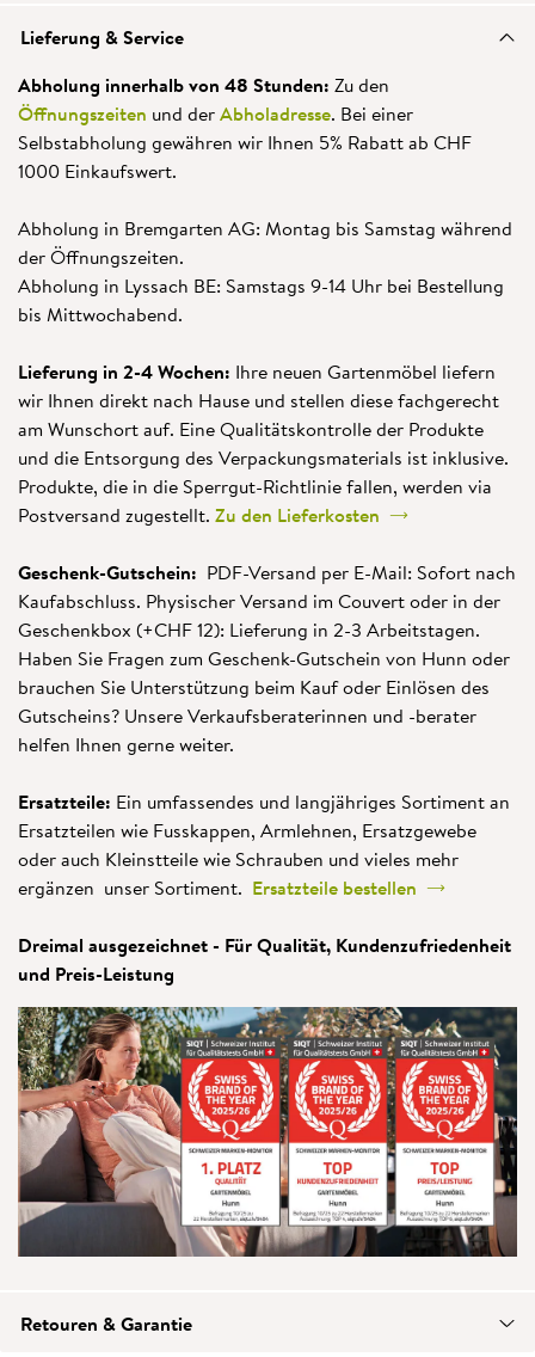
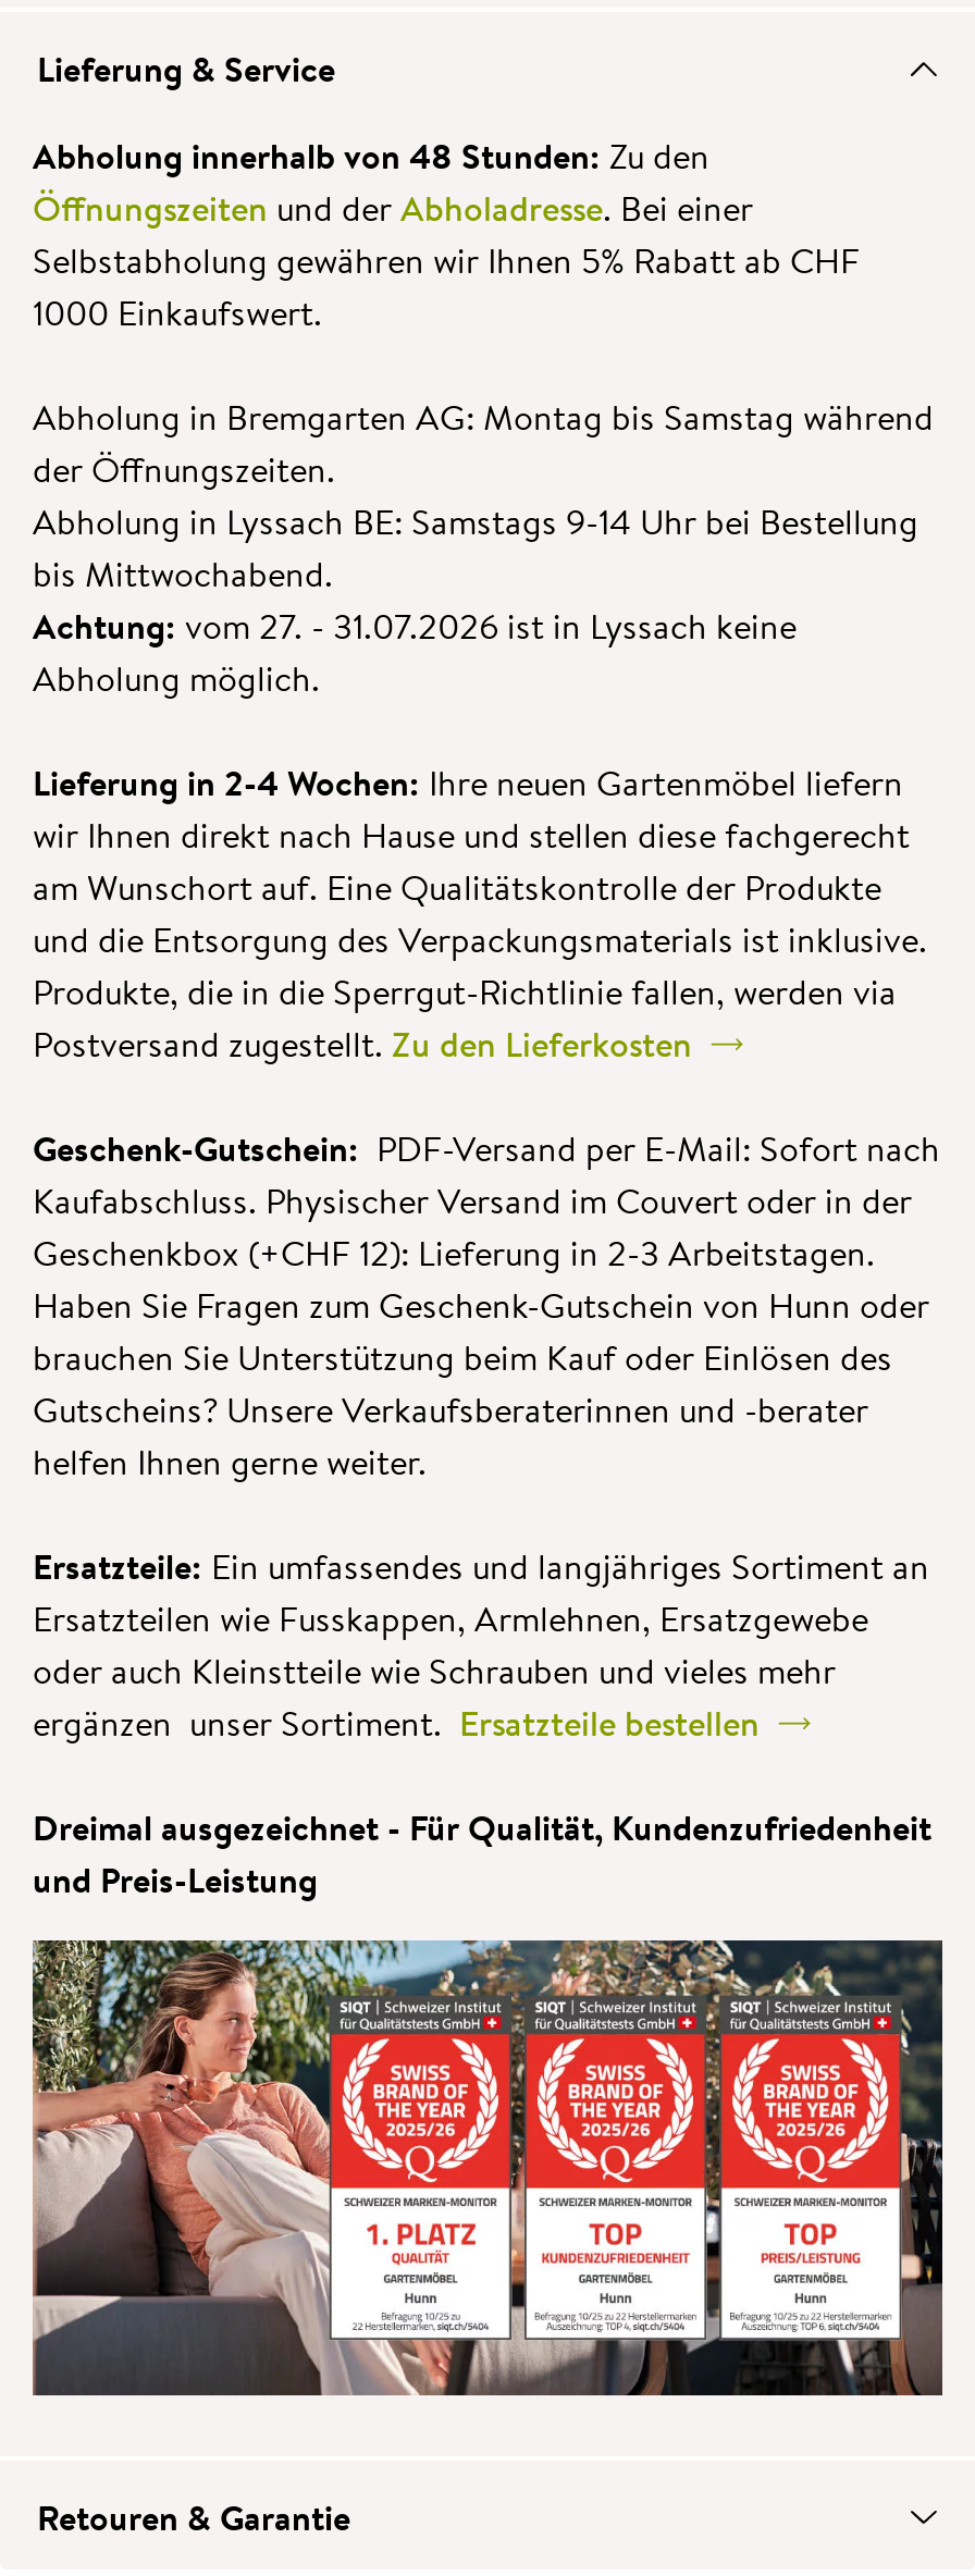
none -> [33,602,797,702] Achtung: vom 27. - 31.07.2026 ist in Lyssach keine | Abholung möglich.

